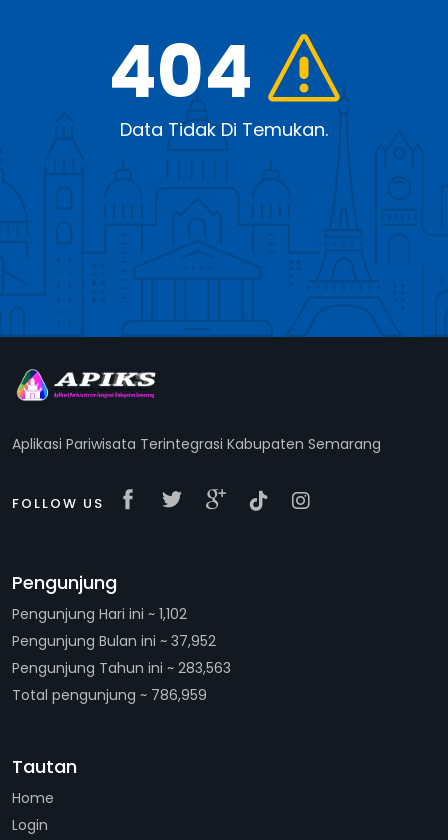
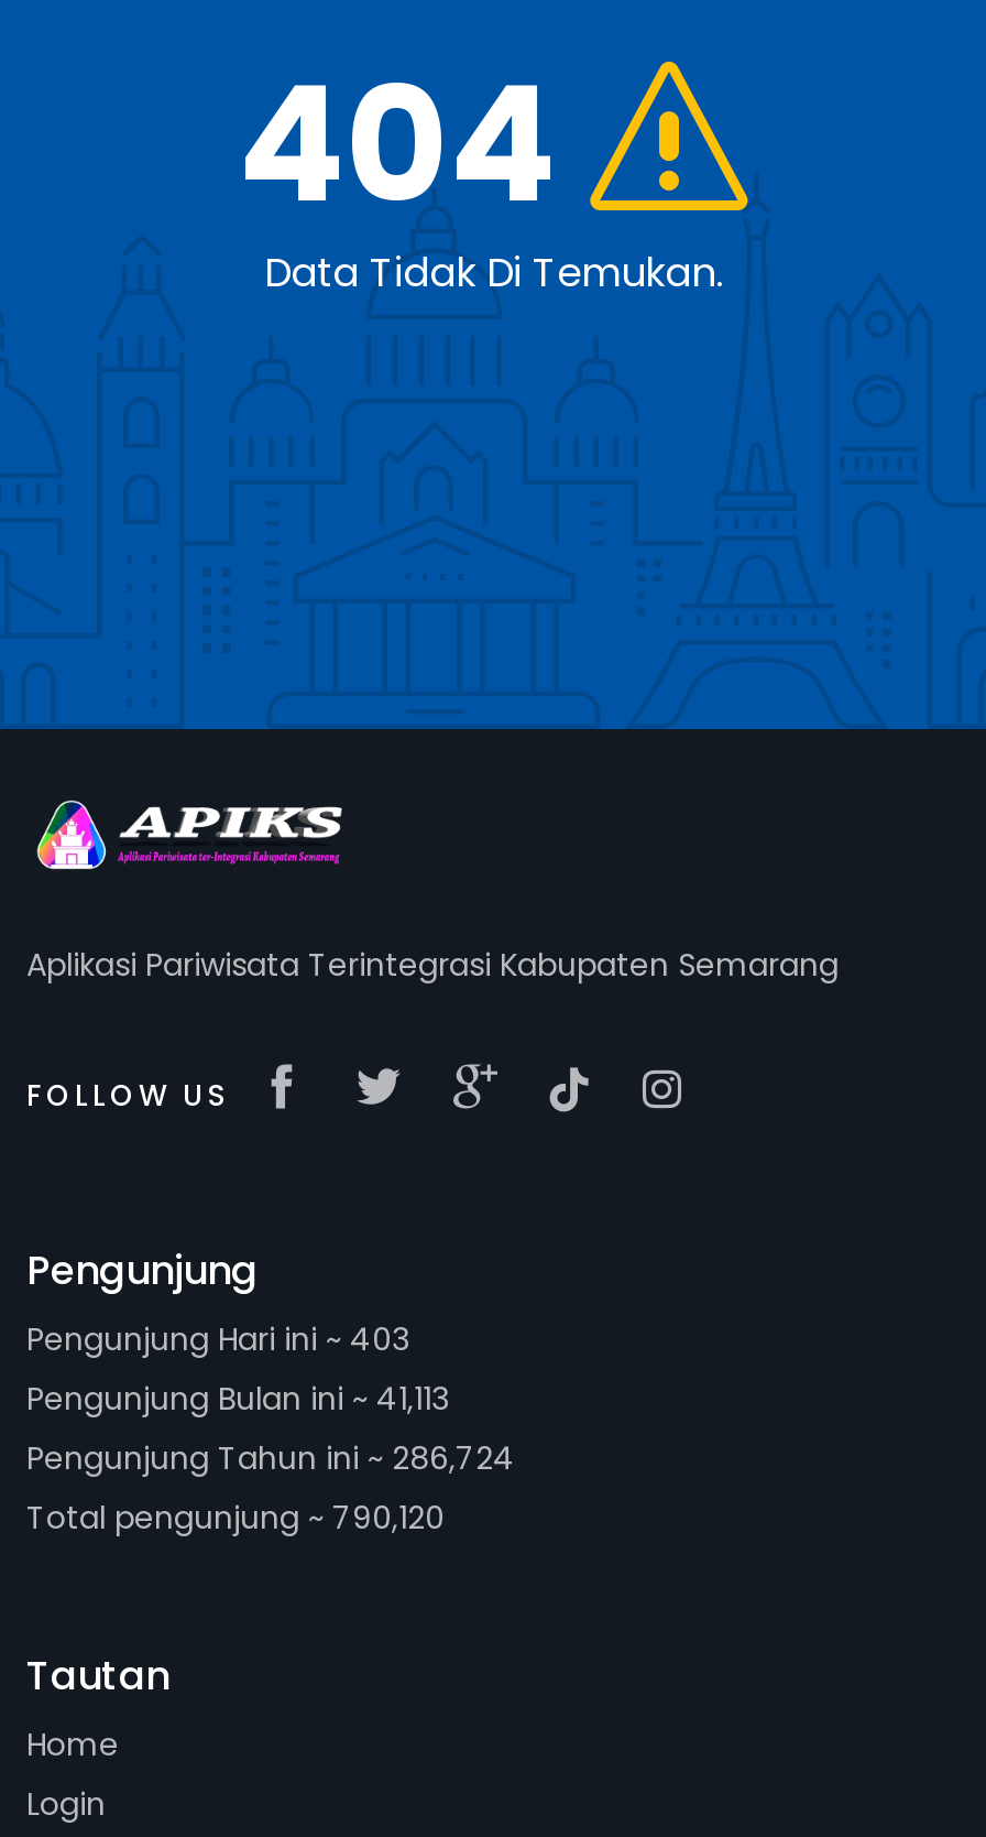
[12,604,187,624] Pengunjung Hari ini ~ 1,102 -> [26,1317,409,1361] Pengunjung Hari ini ~ 403
[12,631,216,651] Pengunjung Bulan ini ~ 37,952 -> [26,1377,449,1421] Pengunjung Bulan ini ~ 41,113
[12,658,231,678] Pengunjung Tahun ini ~ 283,563 -> [26,1436,515,1480] Pengunjung Tahun ini ~ 286,724
[12,685,207,705] Total pengunjung ~ 786,959 -> [26,1496,445,1540] Total pengunjung ~ 790,120

